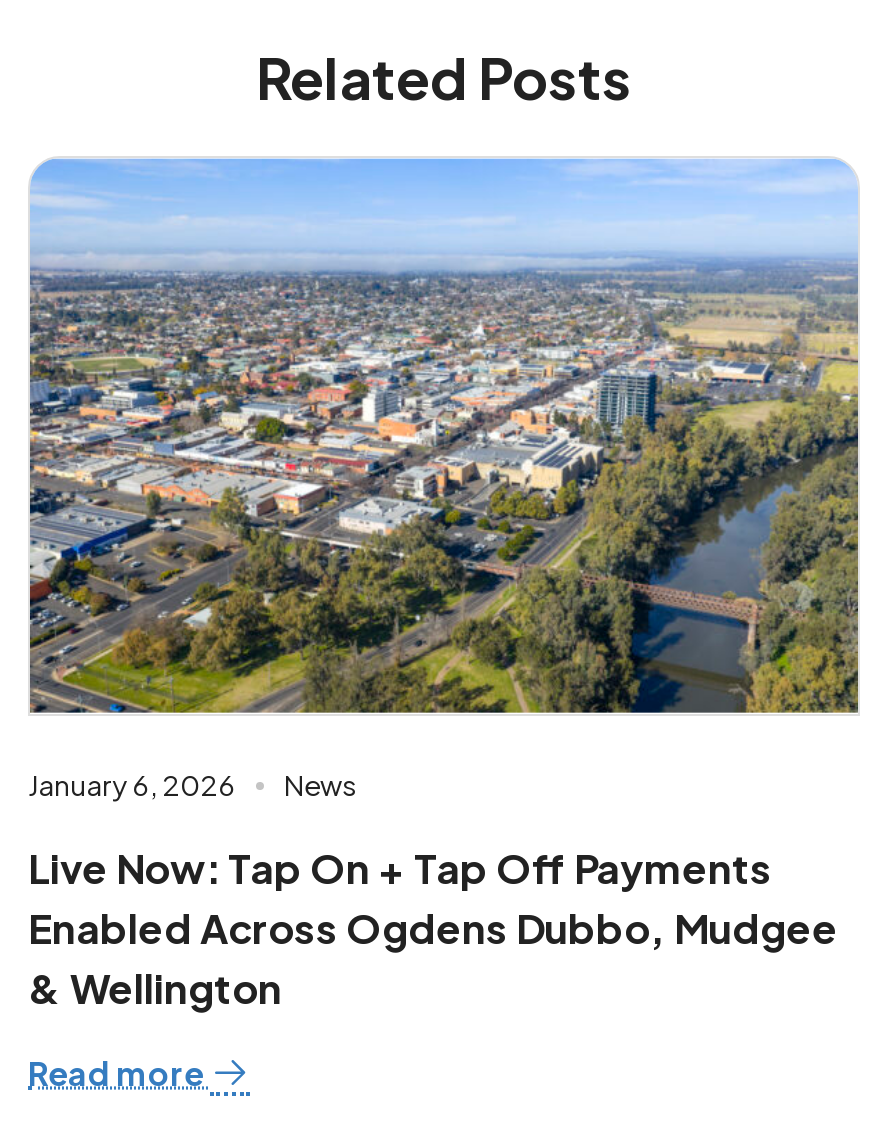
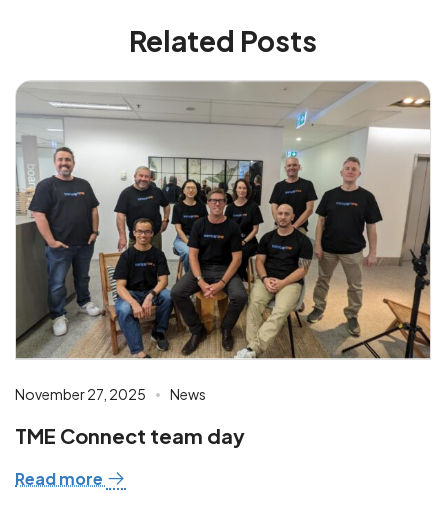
[28,158,860,802] [image] | January 6, 2026 News -> [15,81,431,403] [image] | November 27, 2025 News
[28,842,838,1012] Live Now: Tap On + Tap Off Payments | Enabled Across Ogdens Dubbo, Mudgee | & Wellington -> [15,423,245,448] TME Connect team day

